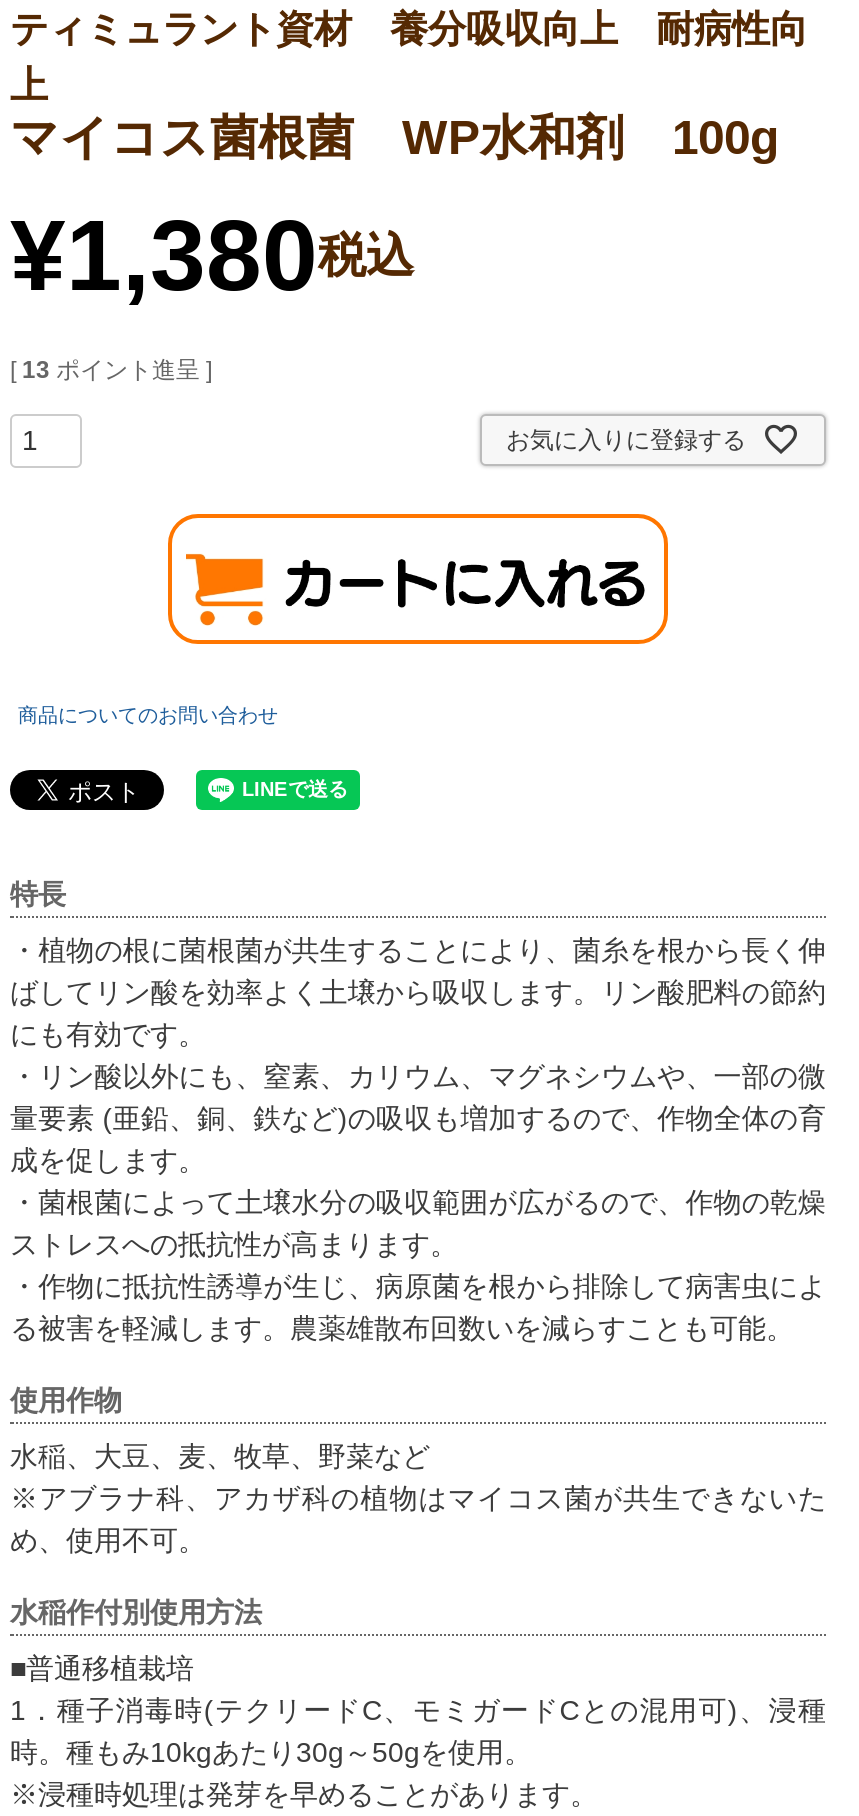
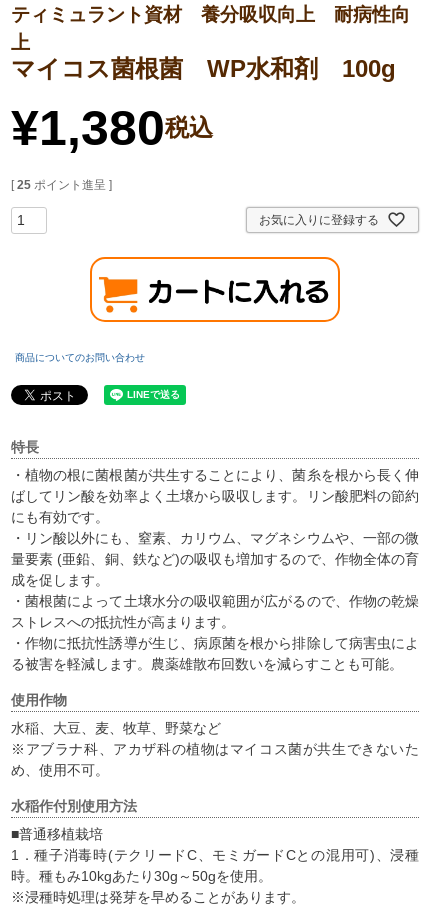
[10,356,212,384] [ 13 ポイント進呈 ] -> [11,178,112,192] [ 25 ポイント進呈 ]

